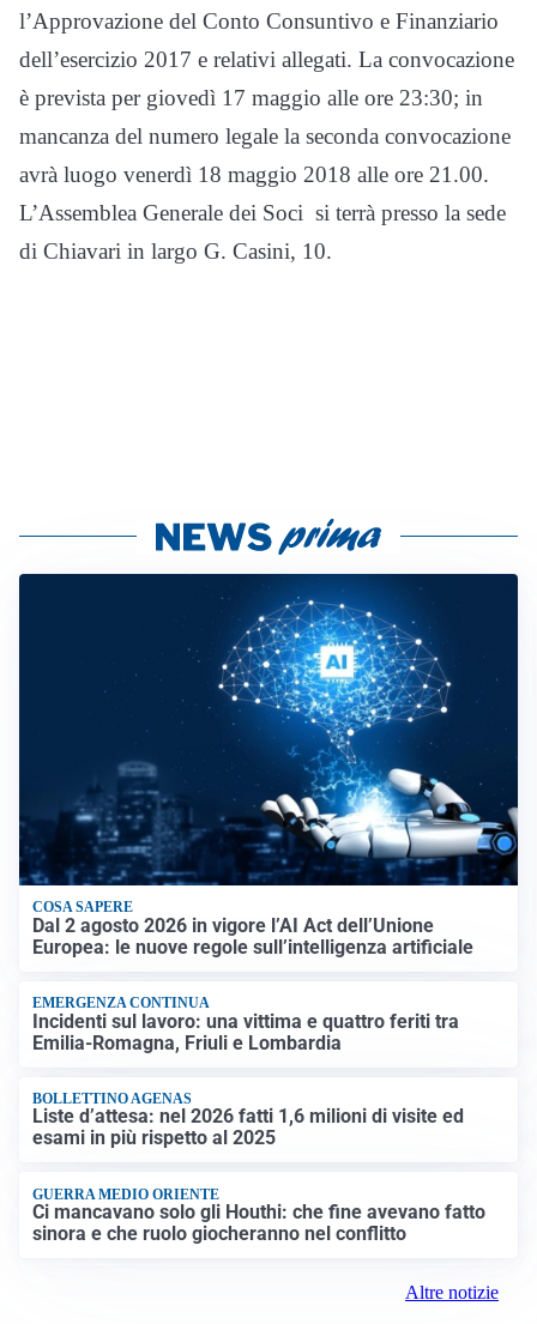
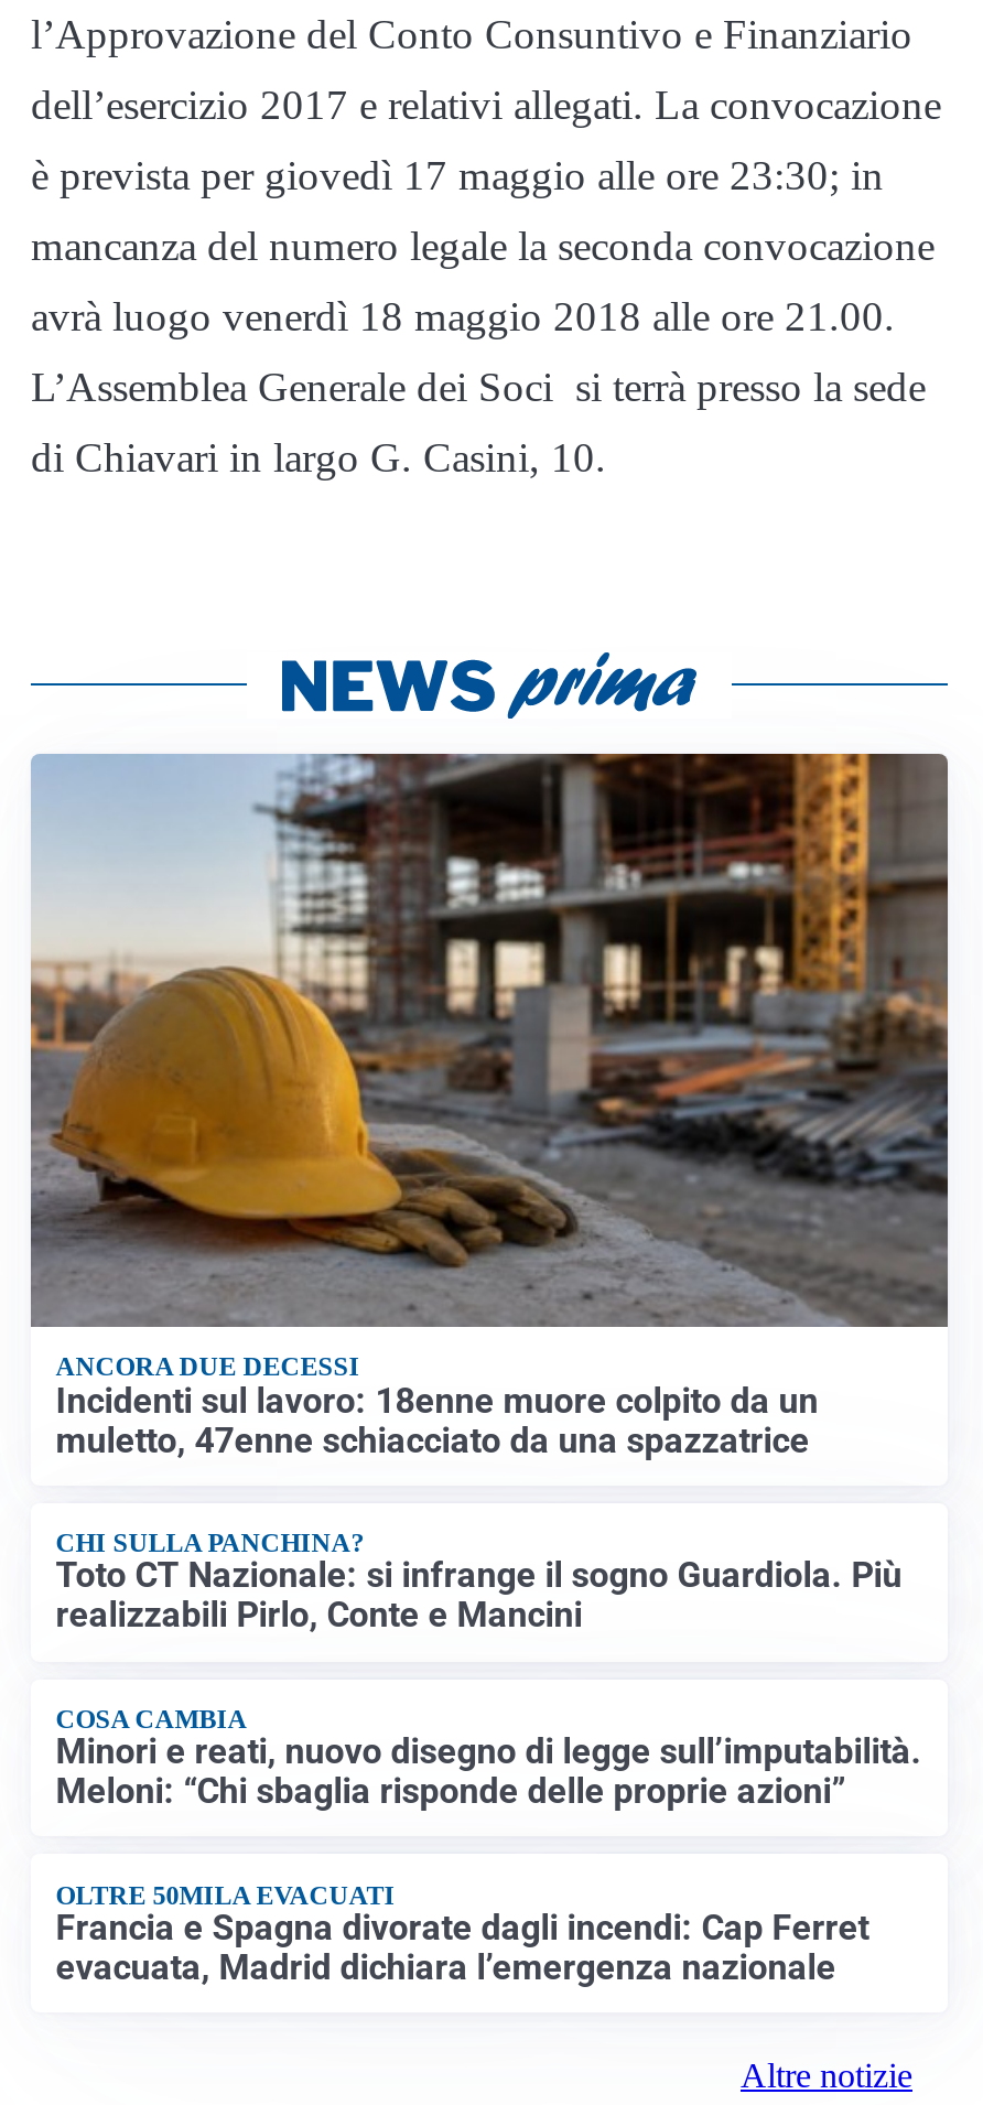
[18,573,519,958] [image] | COSA SAPERE | Dal 2 agosto 2026 in vigore l’AI Act dell’Unione | Europea: le nuove regole sull’intelligenza artificiale -> [29,752,950,1461] [image] | ANCORA DUE DECESSI | Incidenti sul lavoro: 18enne muore colpito da un | muletto, 47enne schiacciato da una spazzatrice
[33,995,459,1054] EMERGENZA CONTINUA | Incidenti sul lavoro: una vittima e quattro feriti tra | Emilia-Romagna, Friuli e Lombardia -> [56,1528,902,1637] CHI SULLA PANCHINA? | Toto CT Nazionale: si infrange il sogno Guardiola. Più | realizzabili Pirlo, Conte e Mancini
[33,1090,464,1149] BOLLETTINO AGENAS | Liste d’attesa: nel 2026 fatti 1,6 milioni di visite ed | esami in più rispetto al 2025 -> [56,1704,922,1813] COSA CAMBIA | Minori e reati, nuovo disegno di legge sull’imputabilità. | Meloni: “Chi sbaglia risponde delle proprie azioni”
[33,1186,486,1245] GUERRA MEDIO ORIENTE | Ci mancavano solo gli Houthi: che fine avevano fatto | sinora e che ruolo giocheranno nel conflitto -> [56,1880,869,1988] OLTRE 50MILA EVACUATI | Francia e Spagna divorate dagli incendi: Cap Ferret | evacuata, Madrid dichiara l’emergenza nazionale

